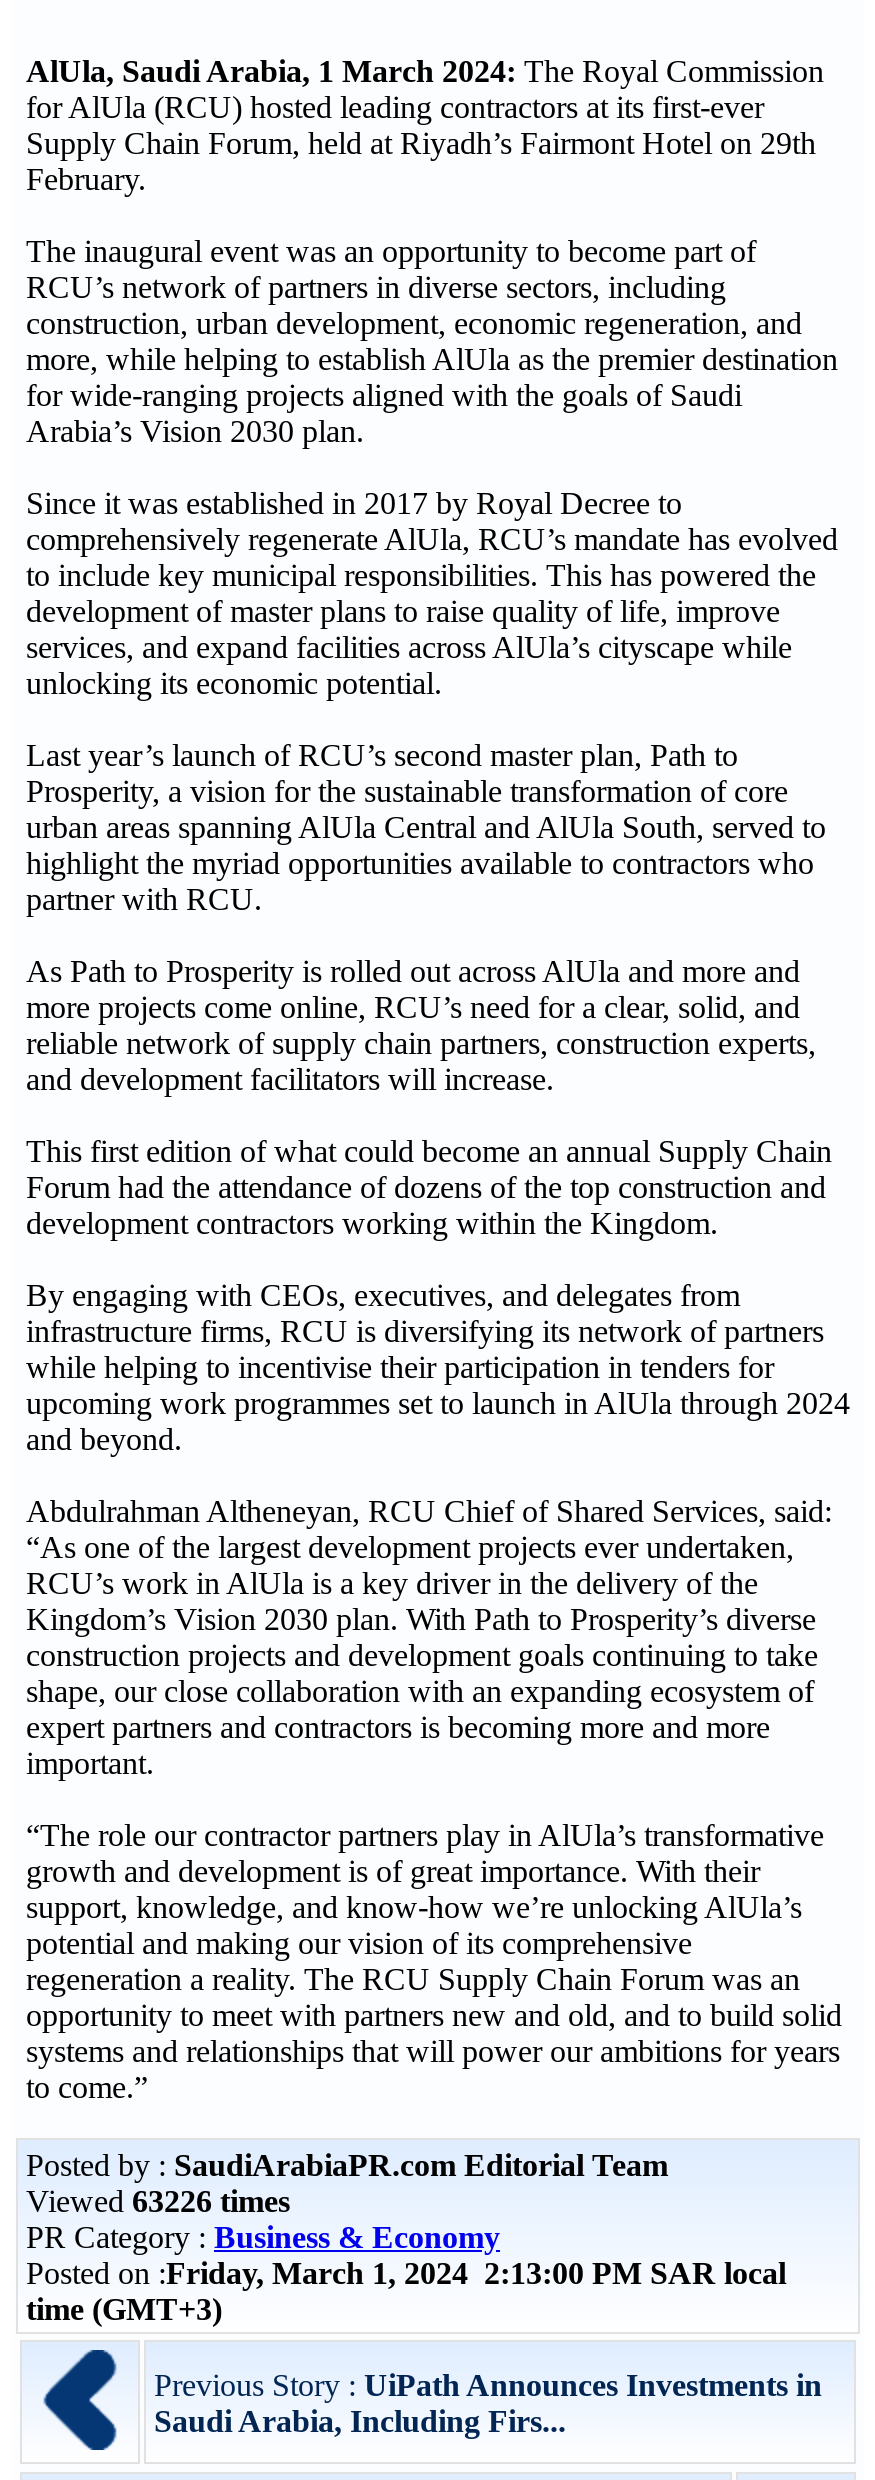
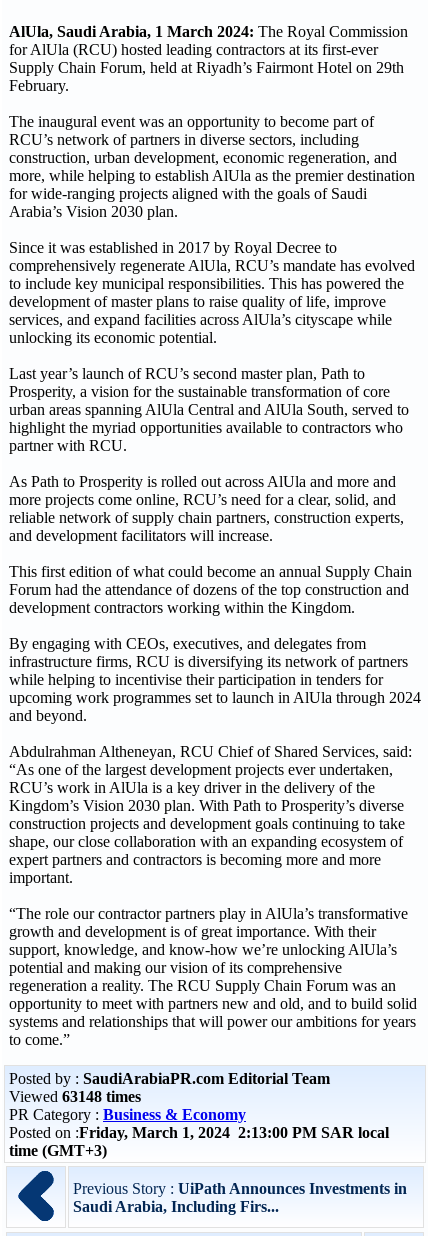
[26,2184,290,2218] Viewed 63226 times -> [9,1088,141,1105] Viewed 63148 times

